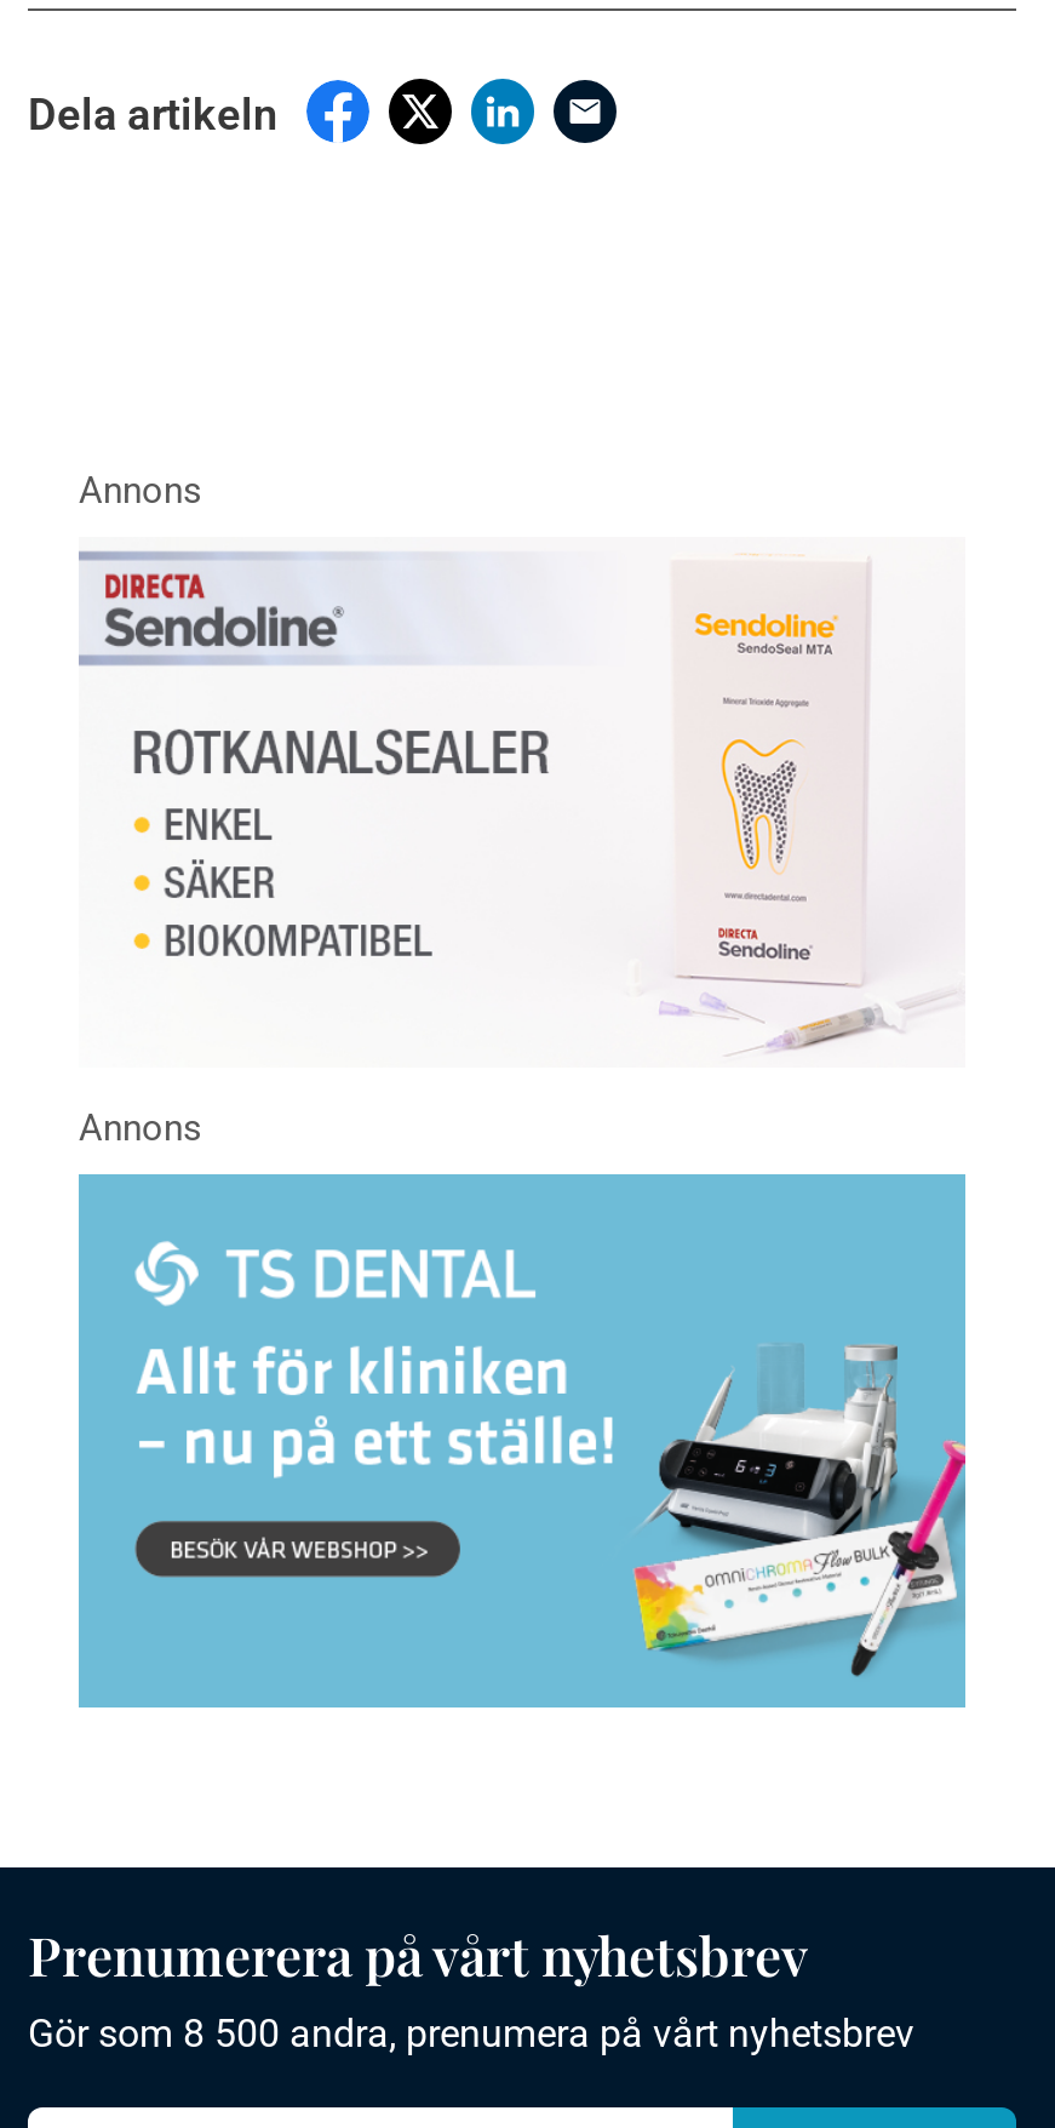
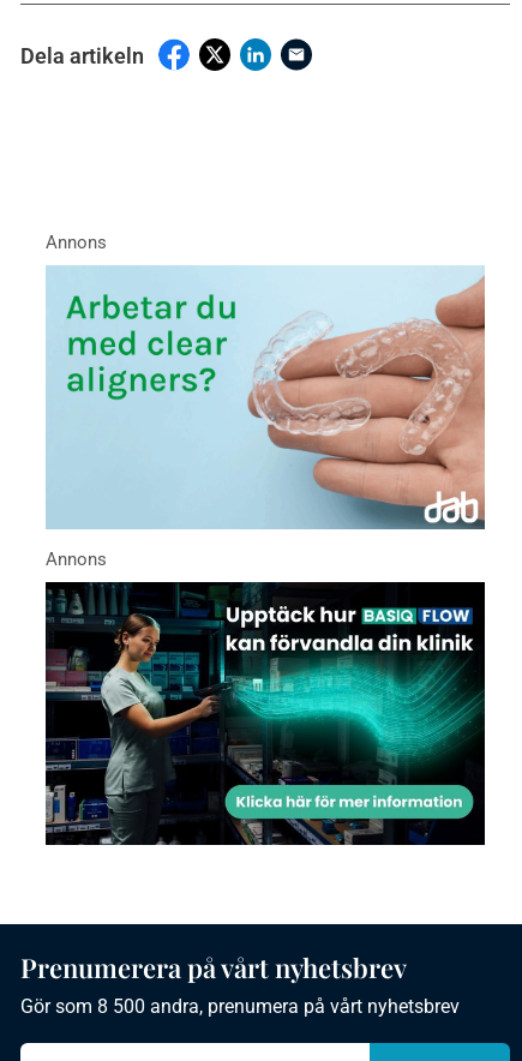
[81,538,965,1069] [image] -> [46,265,486,530] [image]
[76,1173,968,1709] [image] -> [44,581,486,846] [image]

